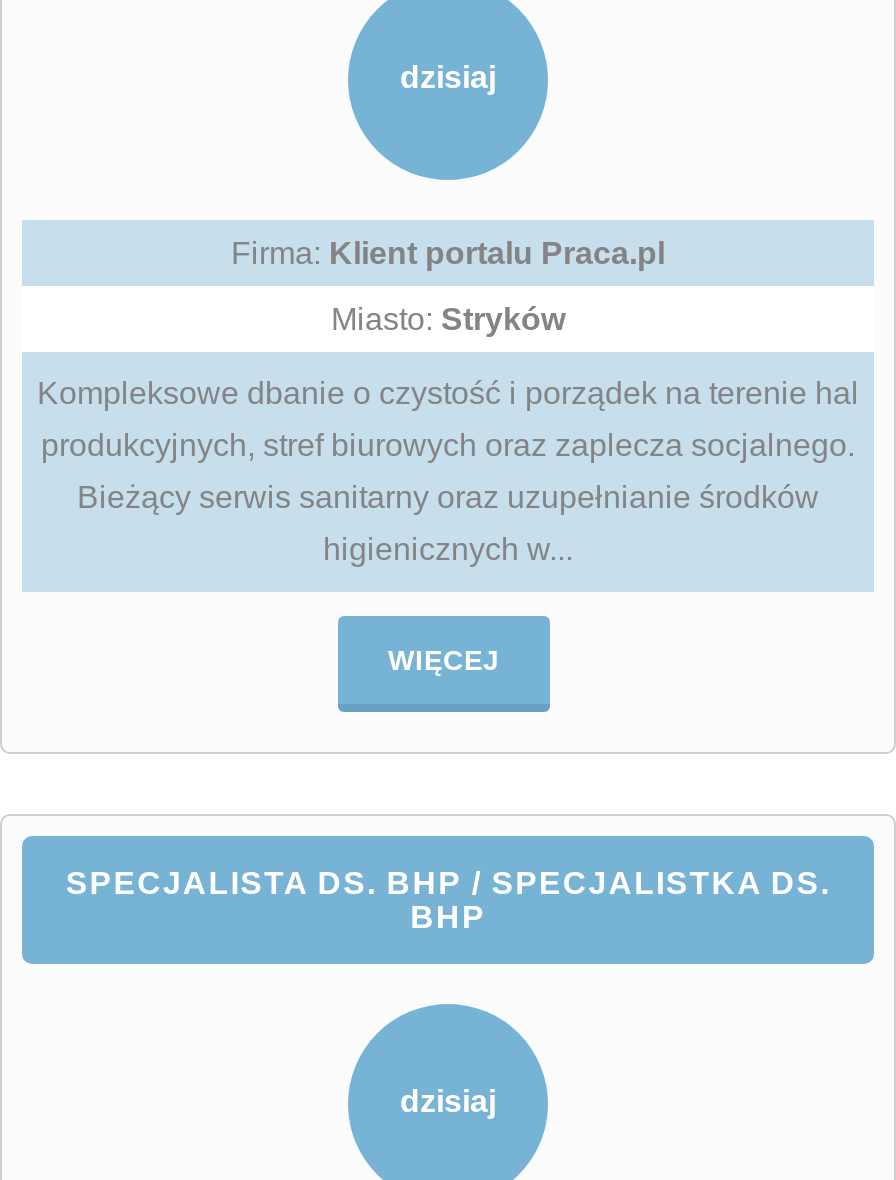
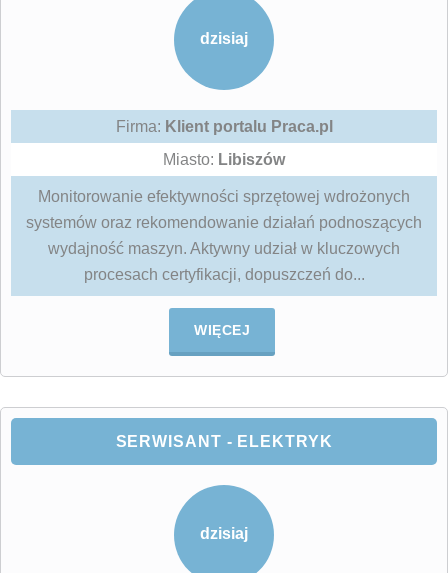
[331,302,565,336] Miasto: Stryków -> [163,151,285,168] Miasto: Libiszów
[37,376,859,410] Kompleksowe dbanie o czystość i porządek na terenie hal -> [38,188,410,205] Monitorowanie efektywności sprzętowej wdrożonych
[41,428,855,462] produkcyjnych, stref biurowych oraz zaplecza socjalnego. -> [26,214,422,231] systemów oraz rekomendowanie działań podnoszących
[77,480,819,514] Bieżący serwis sanitarny oraz uzupełnianie środków -> [48,240,400,257] wydajność maszyn. Aktywny udział w kluczowych
[323,532,573,566] higienicznych w... -> [83,266,364,283] procesach certyfikacji, dopuszczeń do...
[66,866,830,934] SPECJALISTA DS. BHP / SPECJALISTKA DS. | BHP -> [115,433,332,450] SERWISANT - ELEKTRYK

